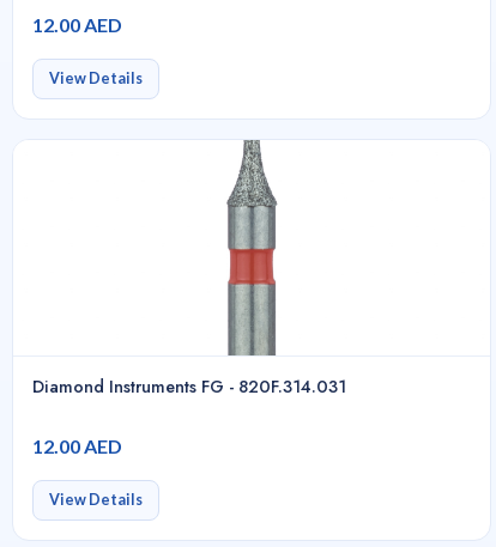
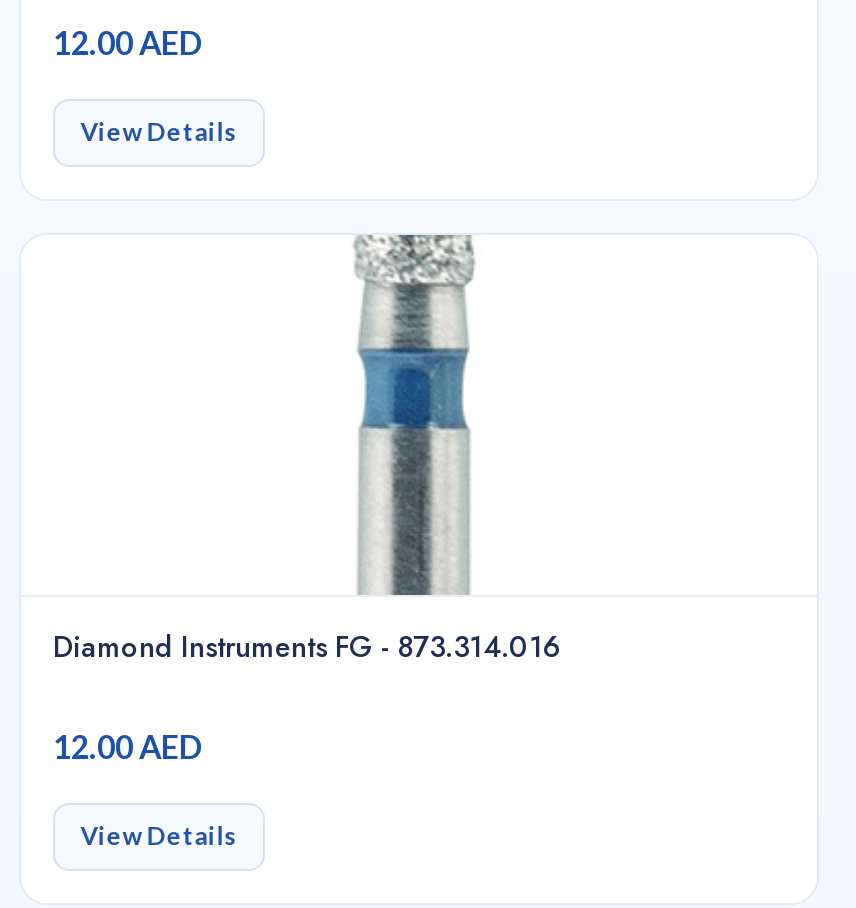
[32,139,346,398] [image] | Diamond Instruments FG - 820F.314.031 -> [53,233,561,666] [image] | Diamond Instruments FG - 873.314.016

